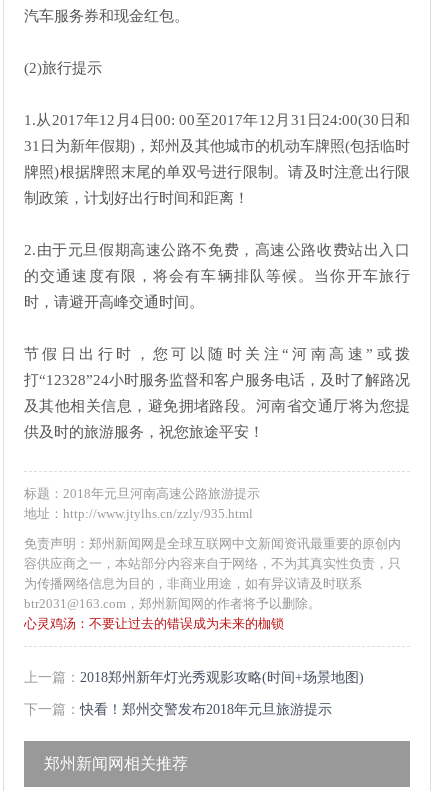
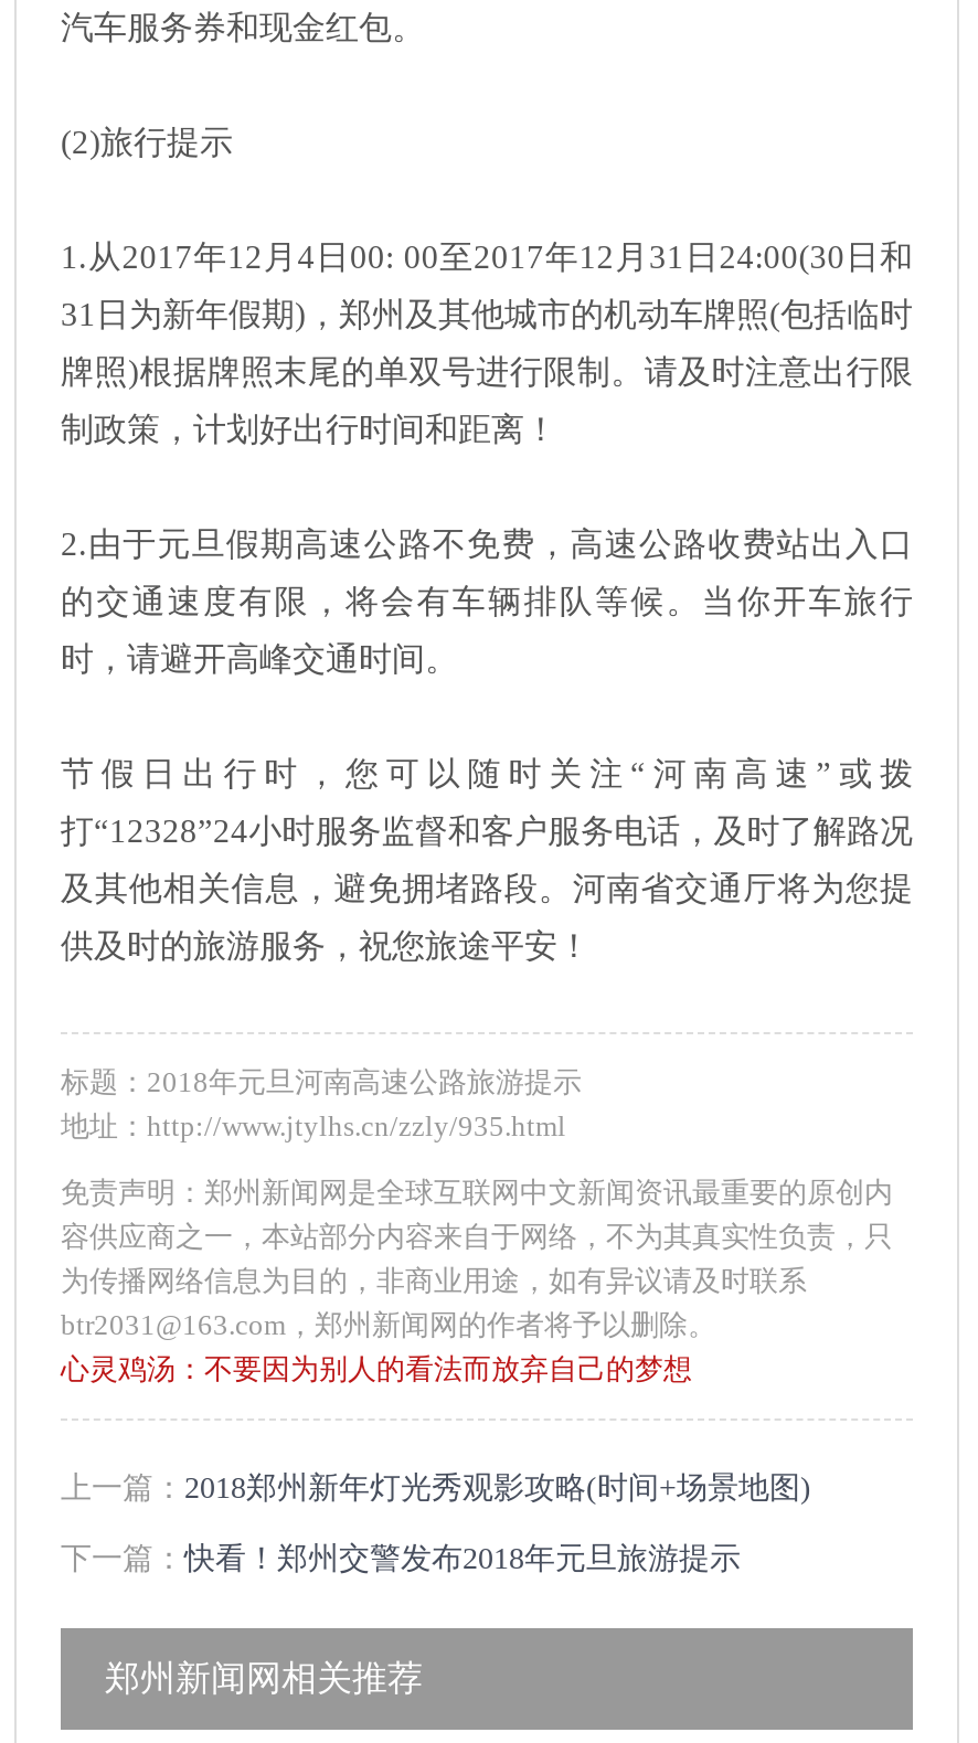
[24,616,284,631] 心灵鸡汤：不要让过去的错误成为未来的枷锁 -> [61,1352,692,1385] 心灵鸡汤：不要因为别人的看法而放弃自己的梦想

